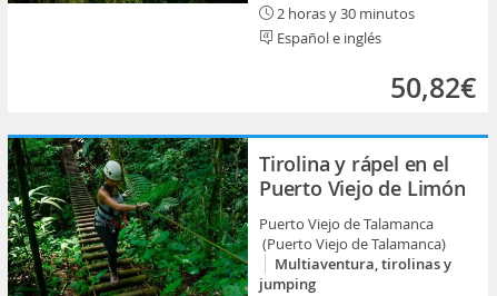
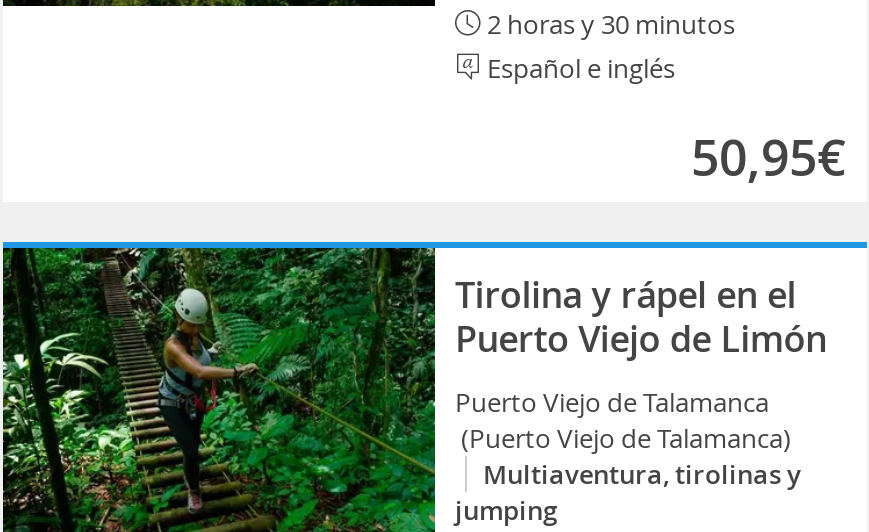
[390,69,477,107] 50,82€ -> [691,124,847,192] 50,95€

